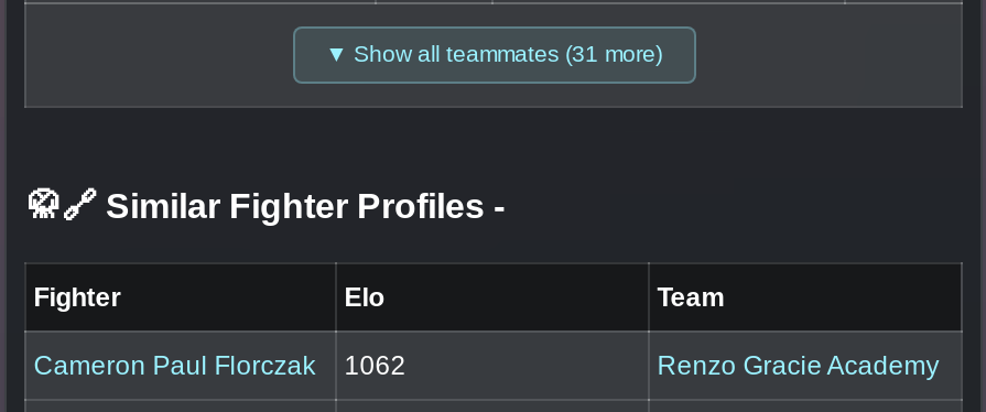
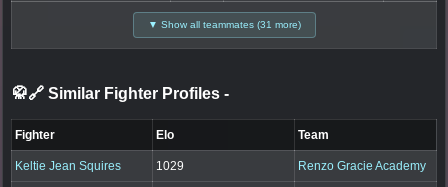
[33,351,406,382] Cameron Paul Florczak | 1062 -> [15,159,184,173] Keltie Jean Squires | 1029

